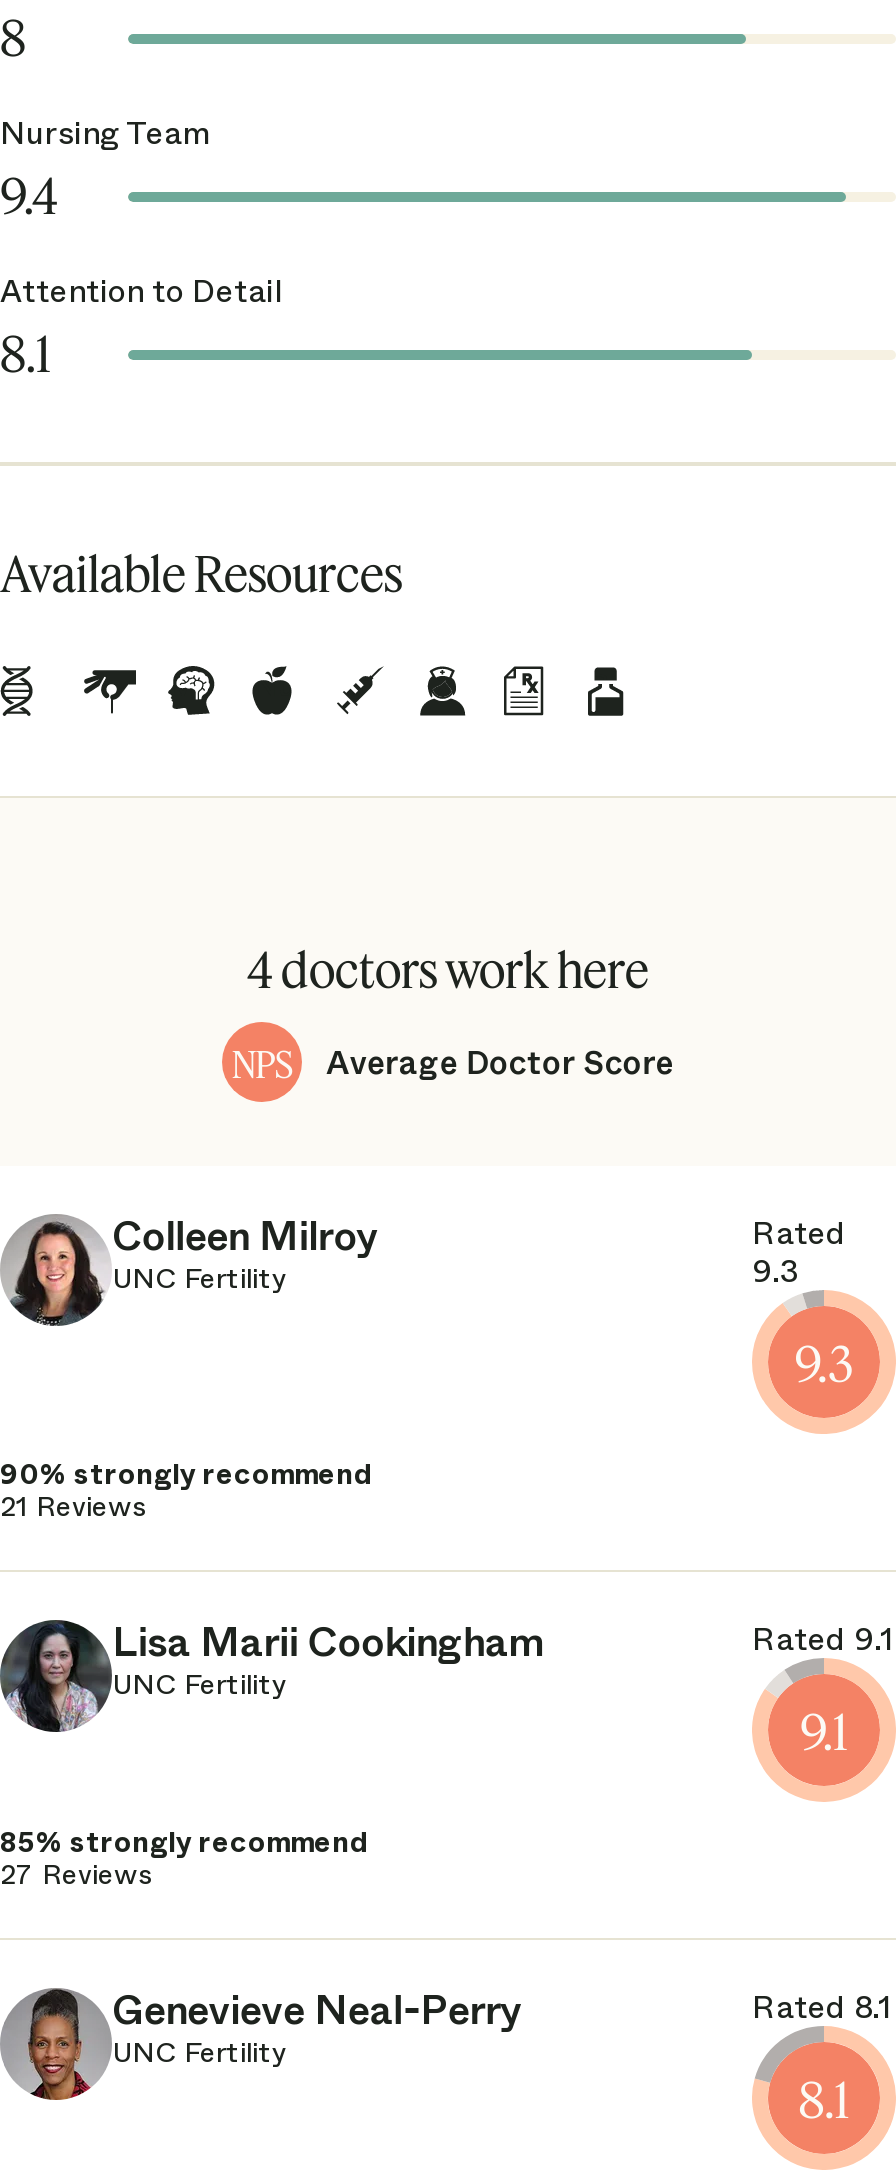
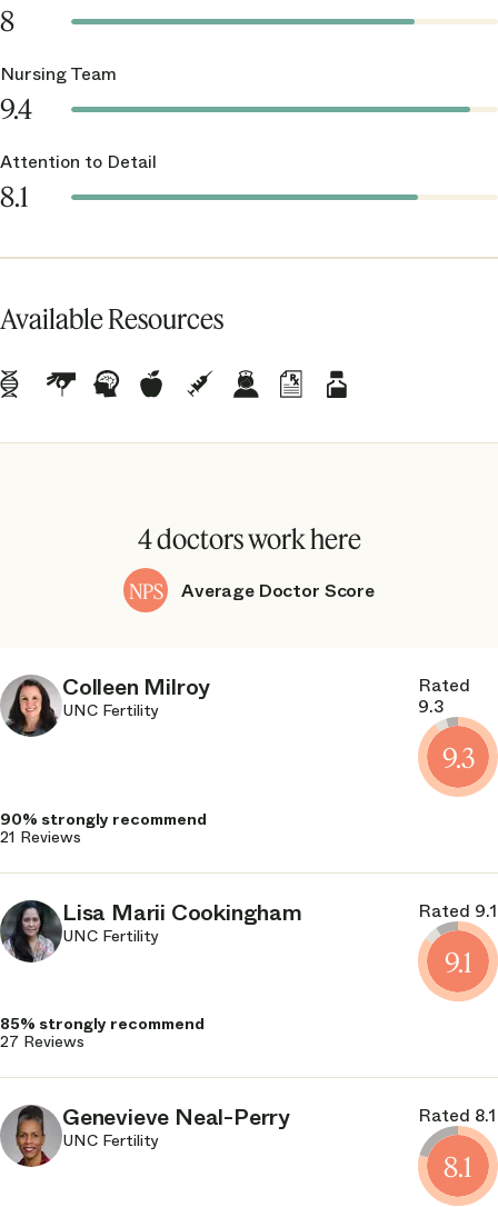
[0,1454,372,1526] 90% strongly recommend | 21 Reviews -> [0,808,38,848] 90% | 21
[0,1822,368,1894] 85% strongly recommend | 27 Reviews -> [0,1013,36,1053] 85% | 27

